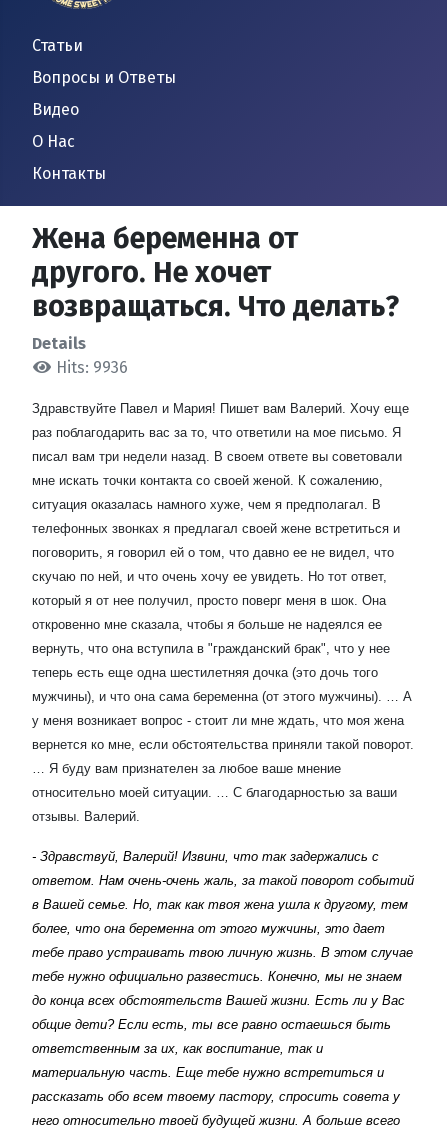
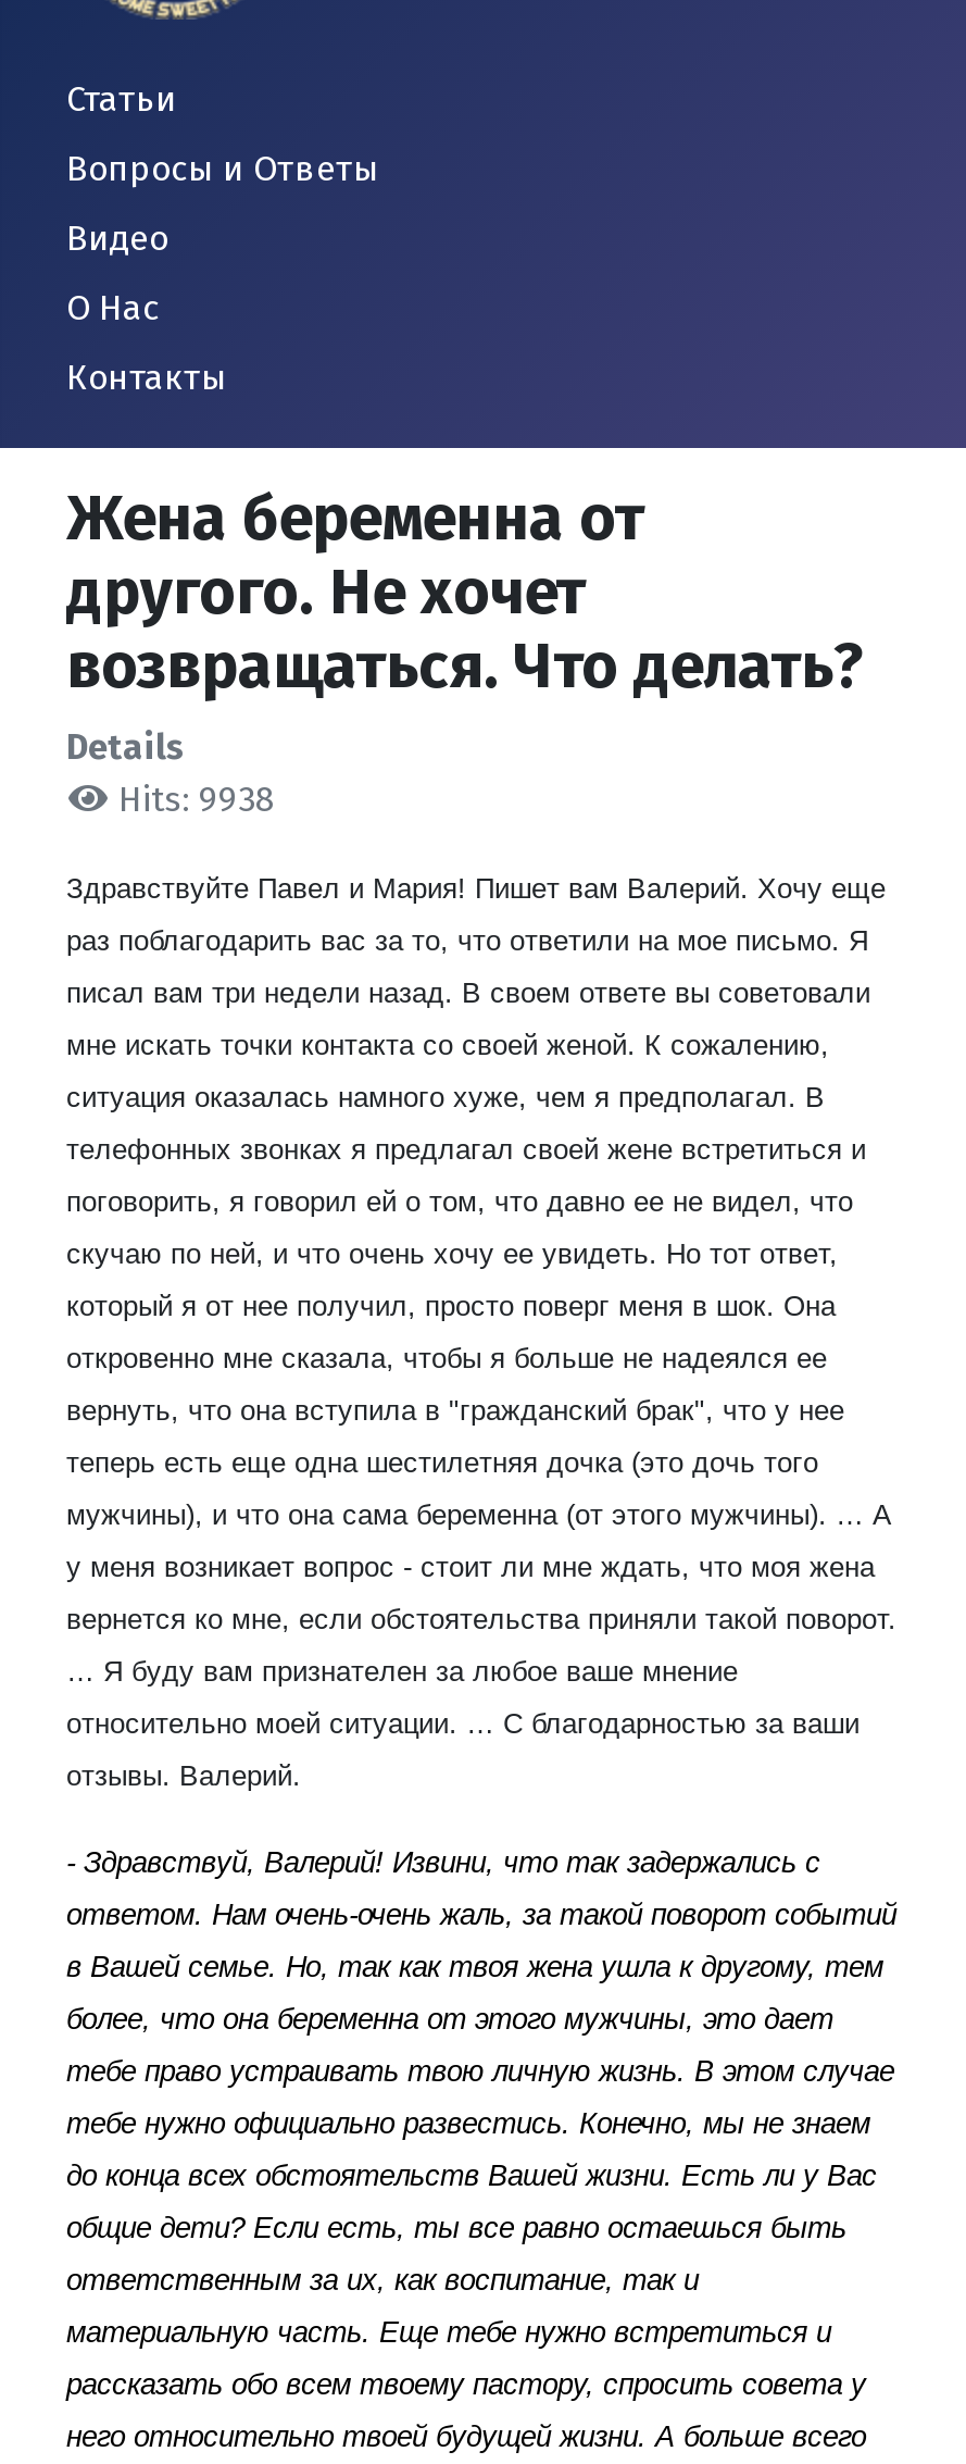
[56,358,128,377] Hits: 9936 -> [118,779,275,820] Hits: 9938

